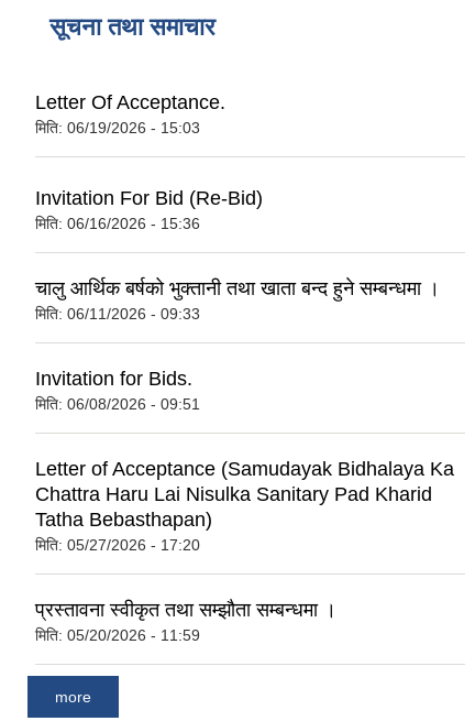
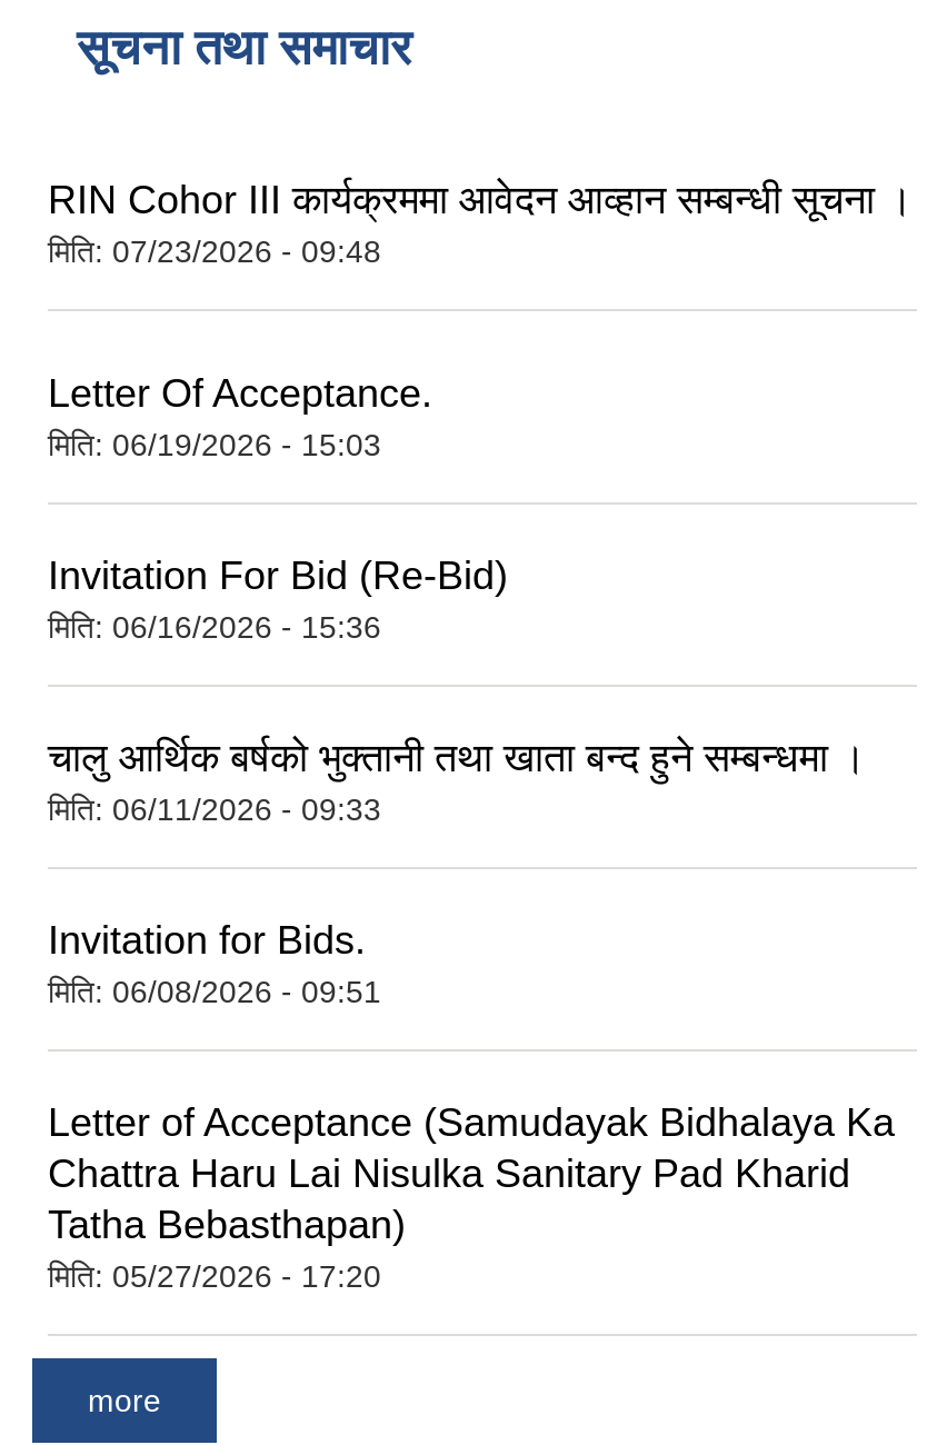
none -> [48,179,913,270] RIN Cohor III कार्यक्रममा आवेदन आव्हान सम्बन्धी सूचना । | मिति: 07/23/2026 - 09:48
moved [35,92,225,137] -> [48,371,432,462]: Letter Of Acceptance. | मिति: 06/19/2026 - 15:03
moved [35,187,454,553] -> [48,553,895,1293]: Invitation For Bid (Re-Bid) | मिति: 06/16/2026 - 15:36 | चालु आर्थिक बर्षको भुक्तानी तथा खाता बन्द हुने सम्बन्धमा । | ... | Tatha Bebasthapan) | मिति: 05/27/2026 - 17:20
[35,599,336,644] प्रस्तावना स्वीकृत तथा सम्झौता सम्बन्धमा । | मिति: 05/20/2026 - 11:59 -> none

